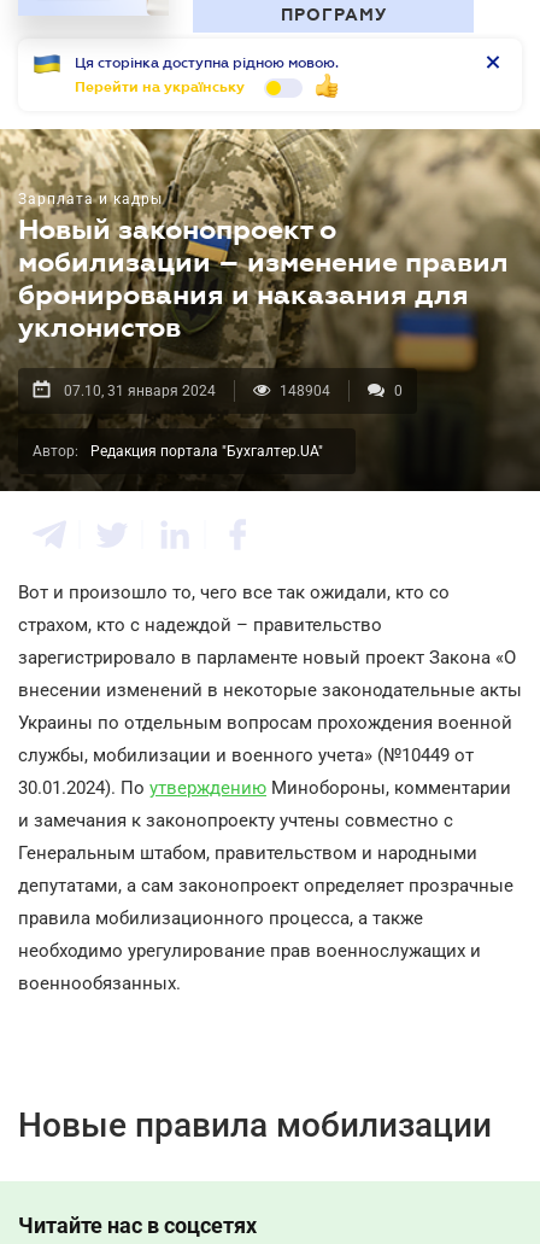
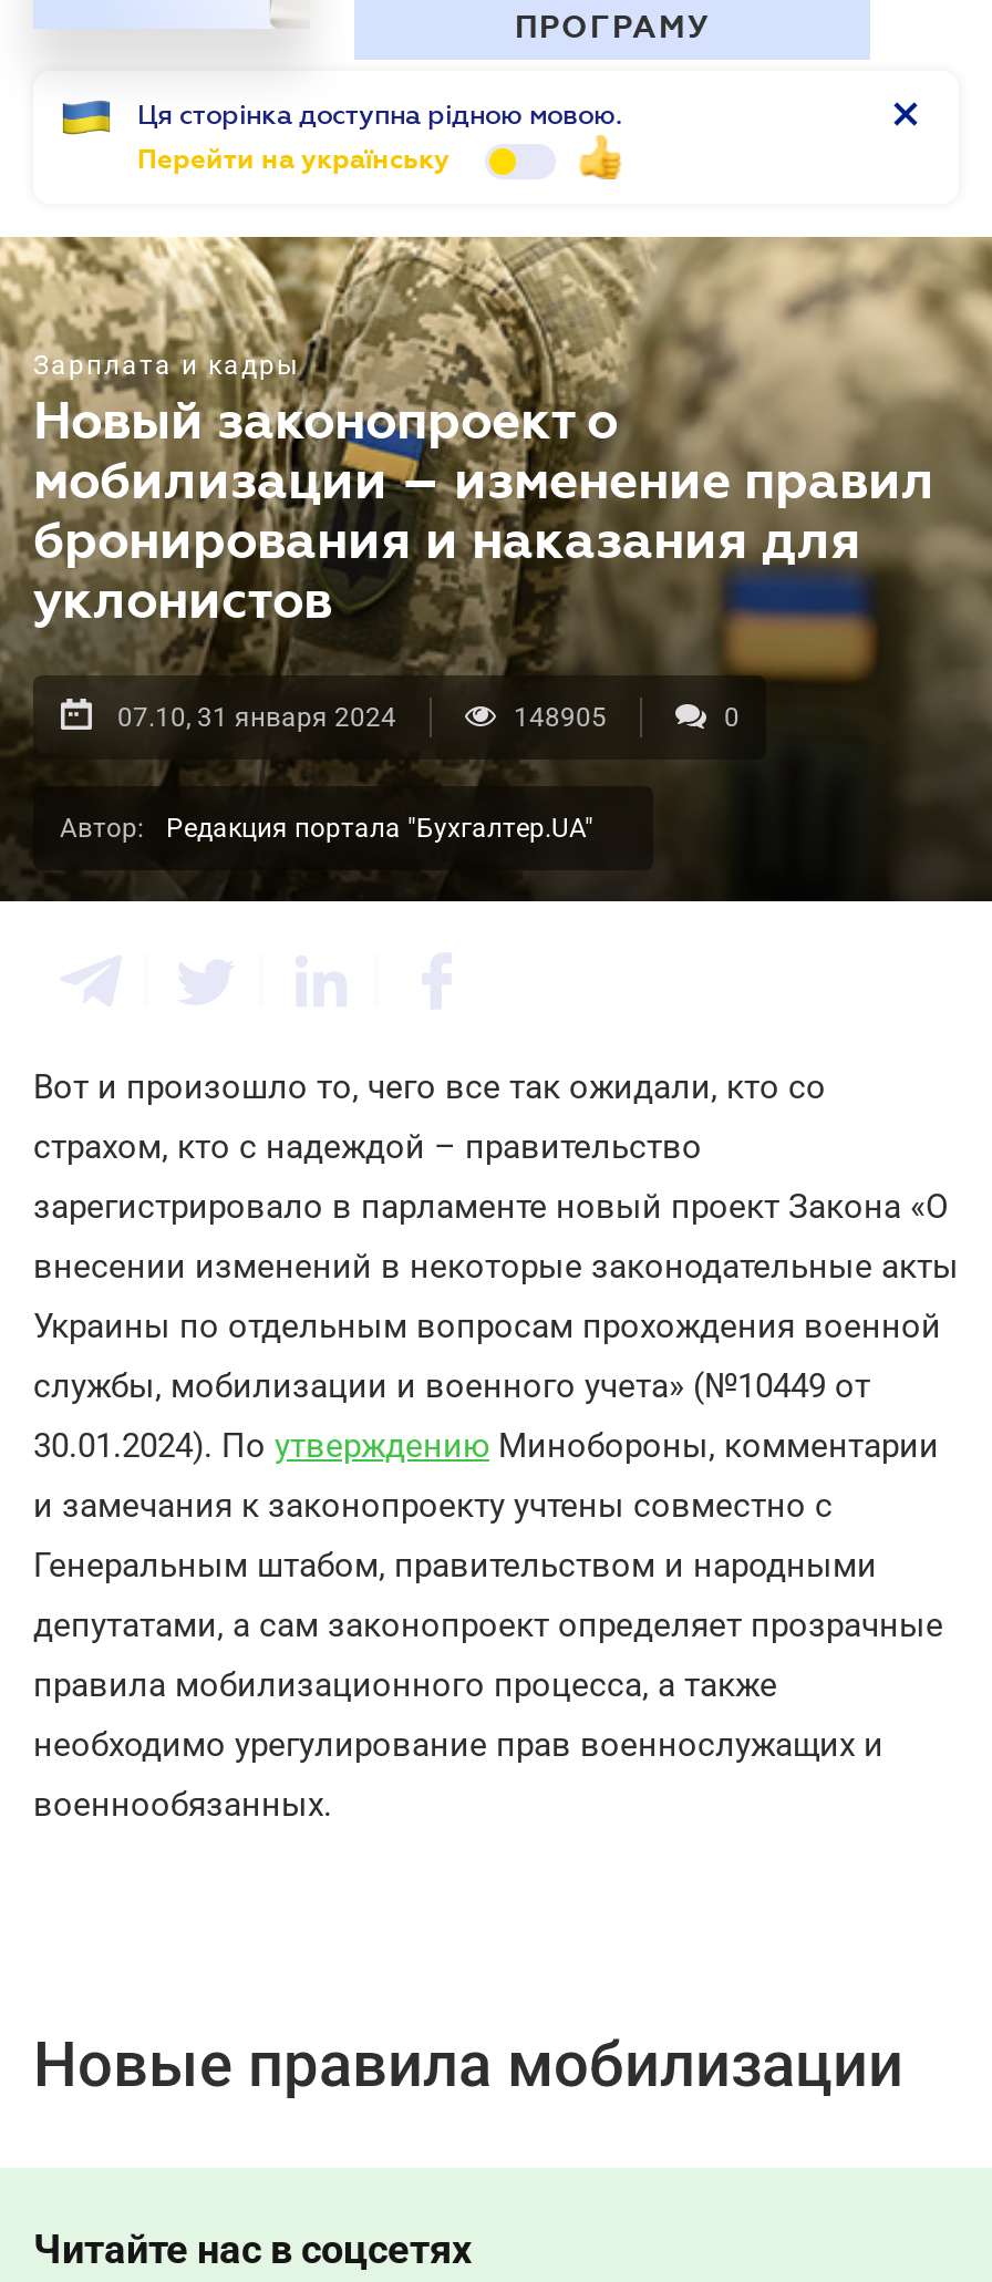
[280,382,330,399] 148904 -> [514,702,607,733] 148905

